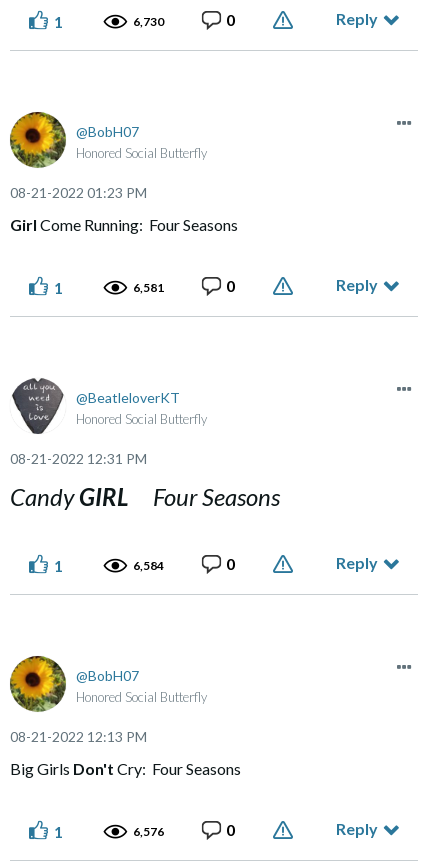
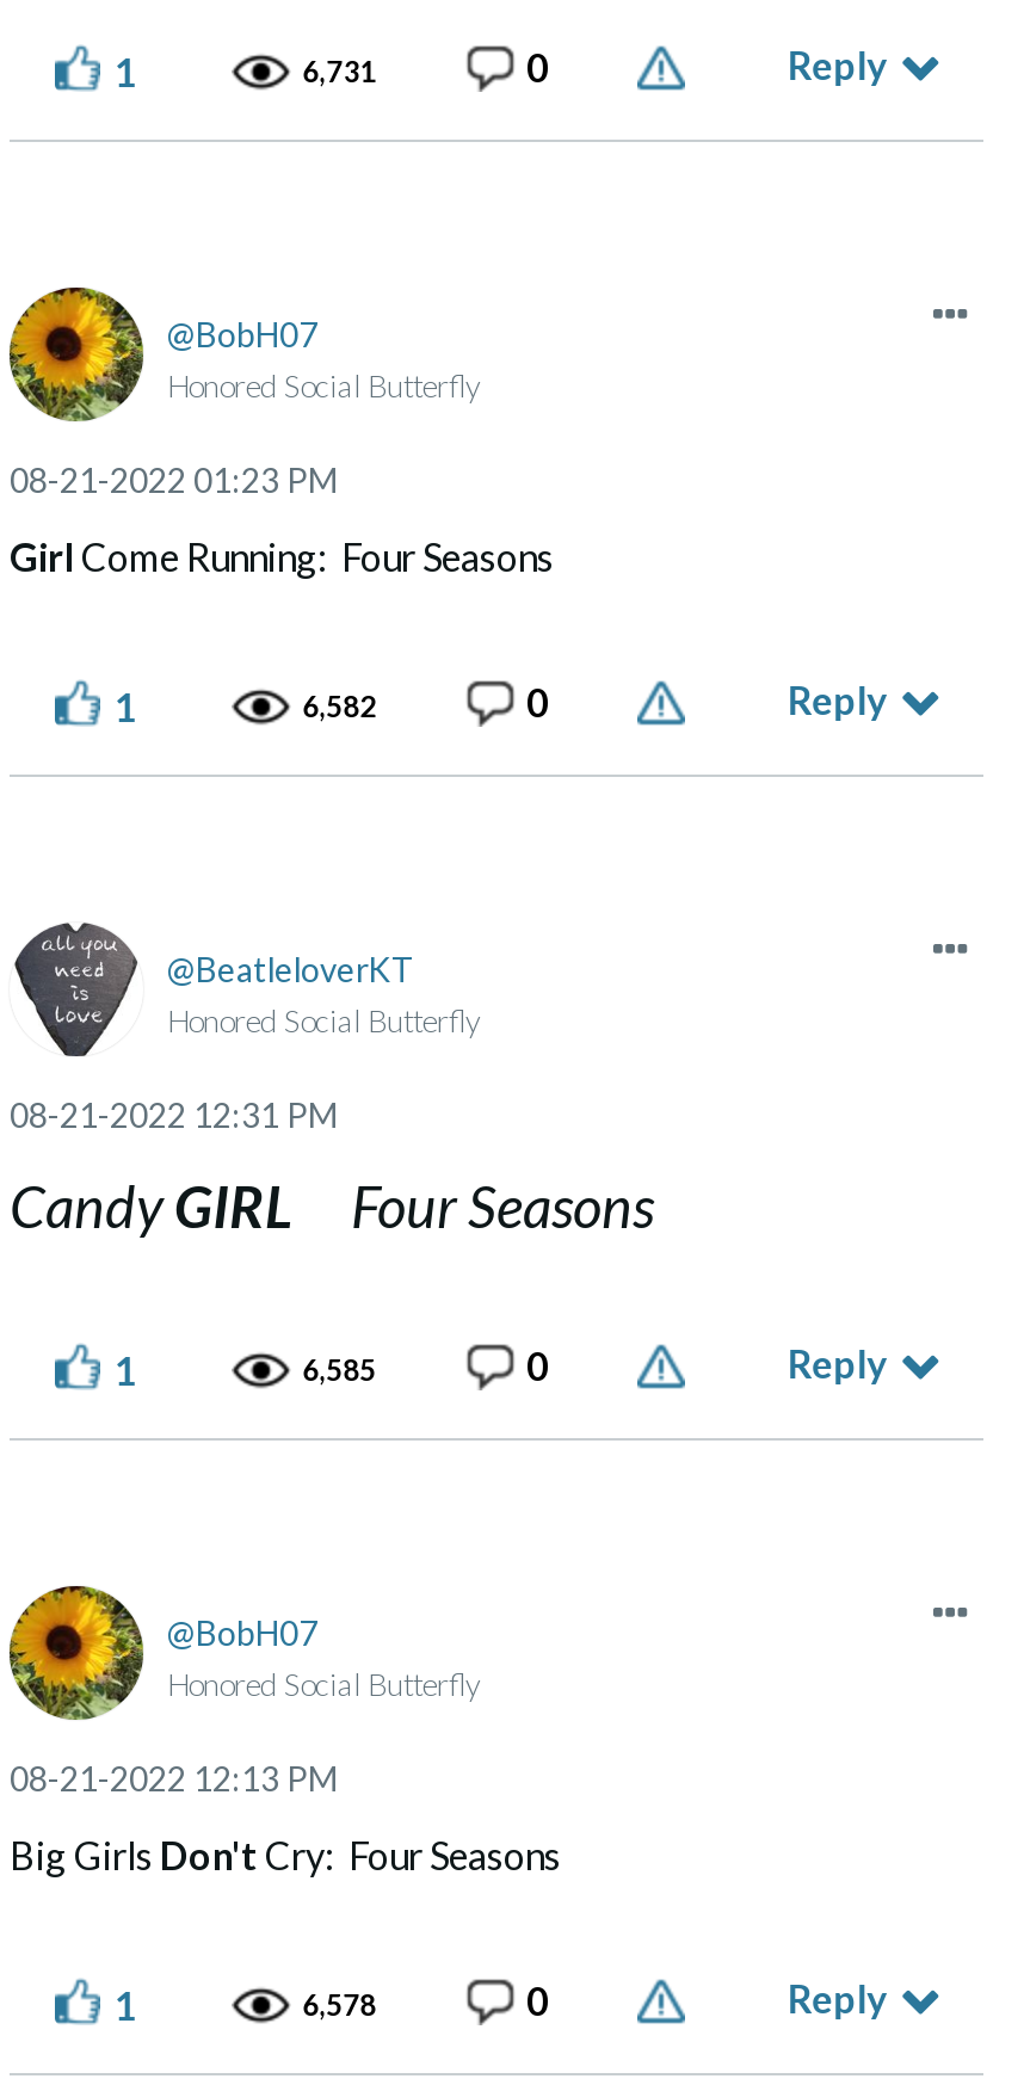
[133,14,164,29] 6,730 -> [302,53,376,89] 6,731
[133,280,164,295] 6,581 -> [302,688,376,724] 6,582
[133,558,164,573] 6,584 -> [302,1351,376,1387] 6,585
[133,824,164,839] 6,576 -> [302,1986,376,2022] 6,578

